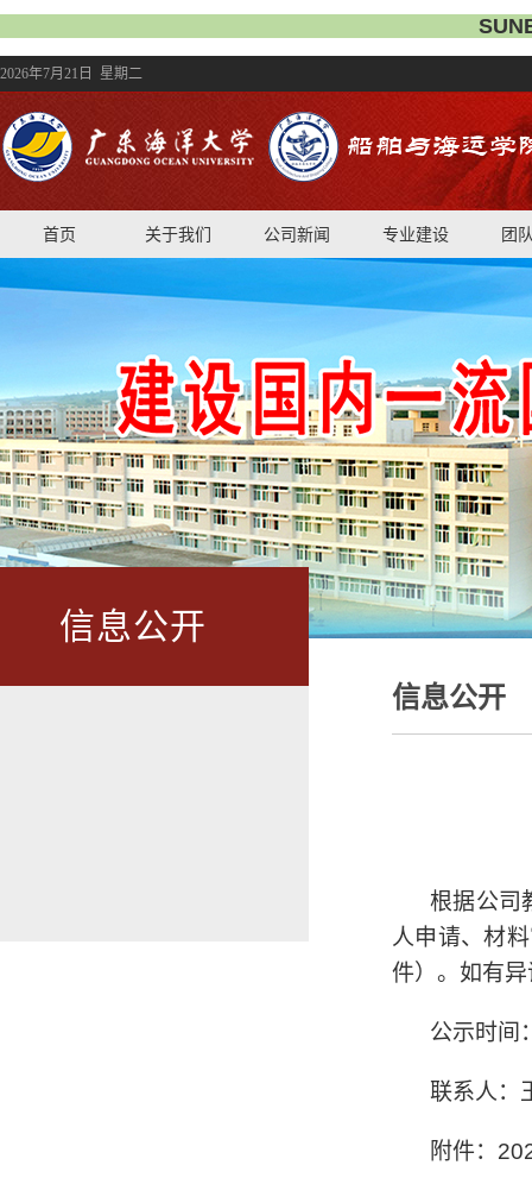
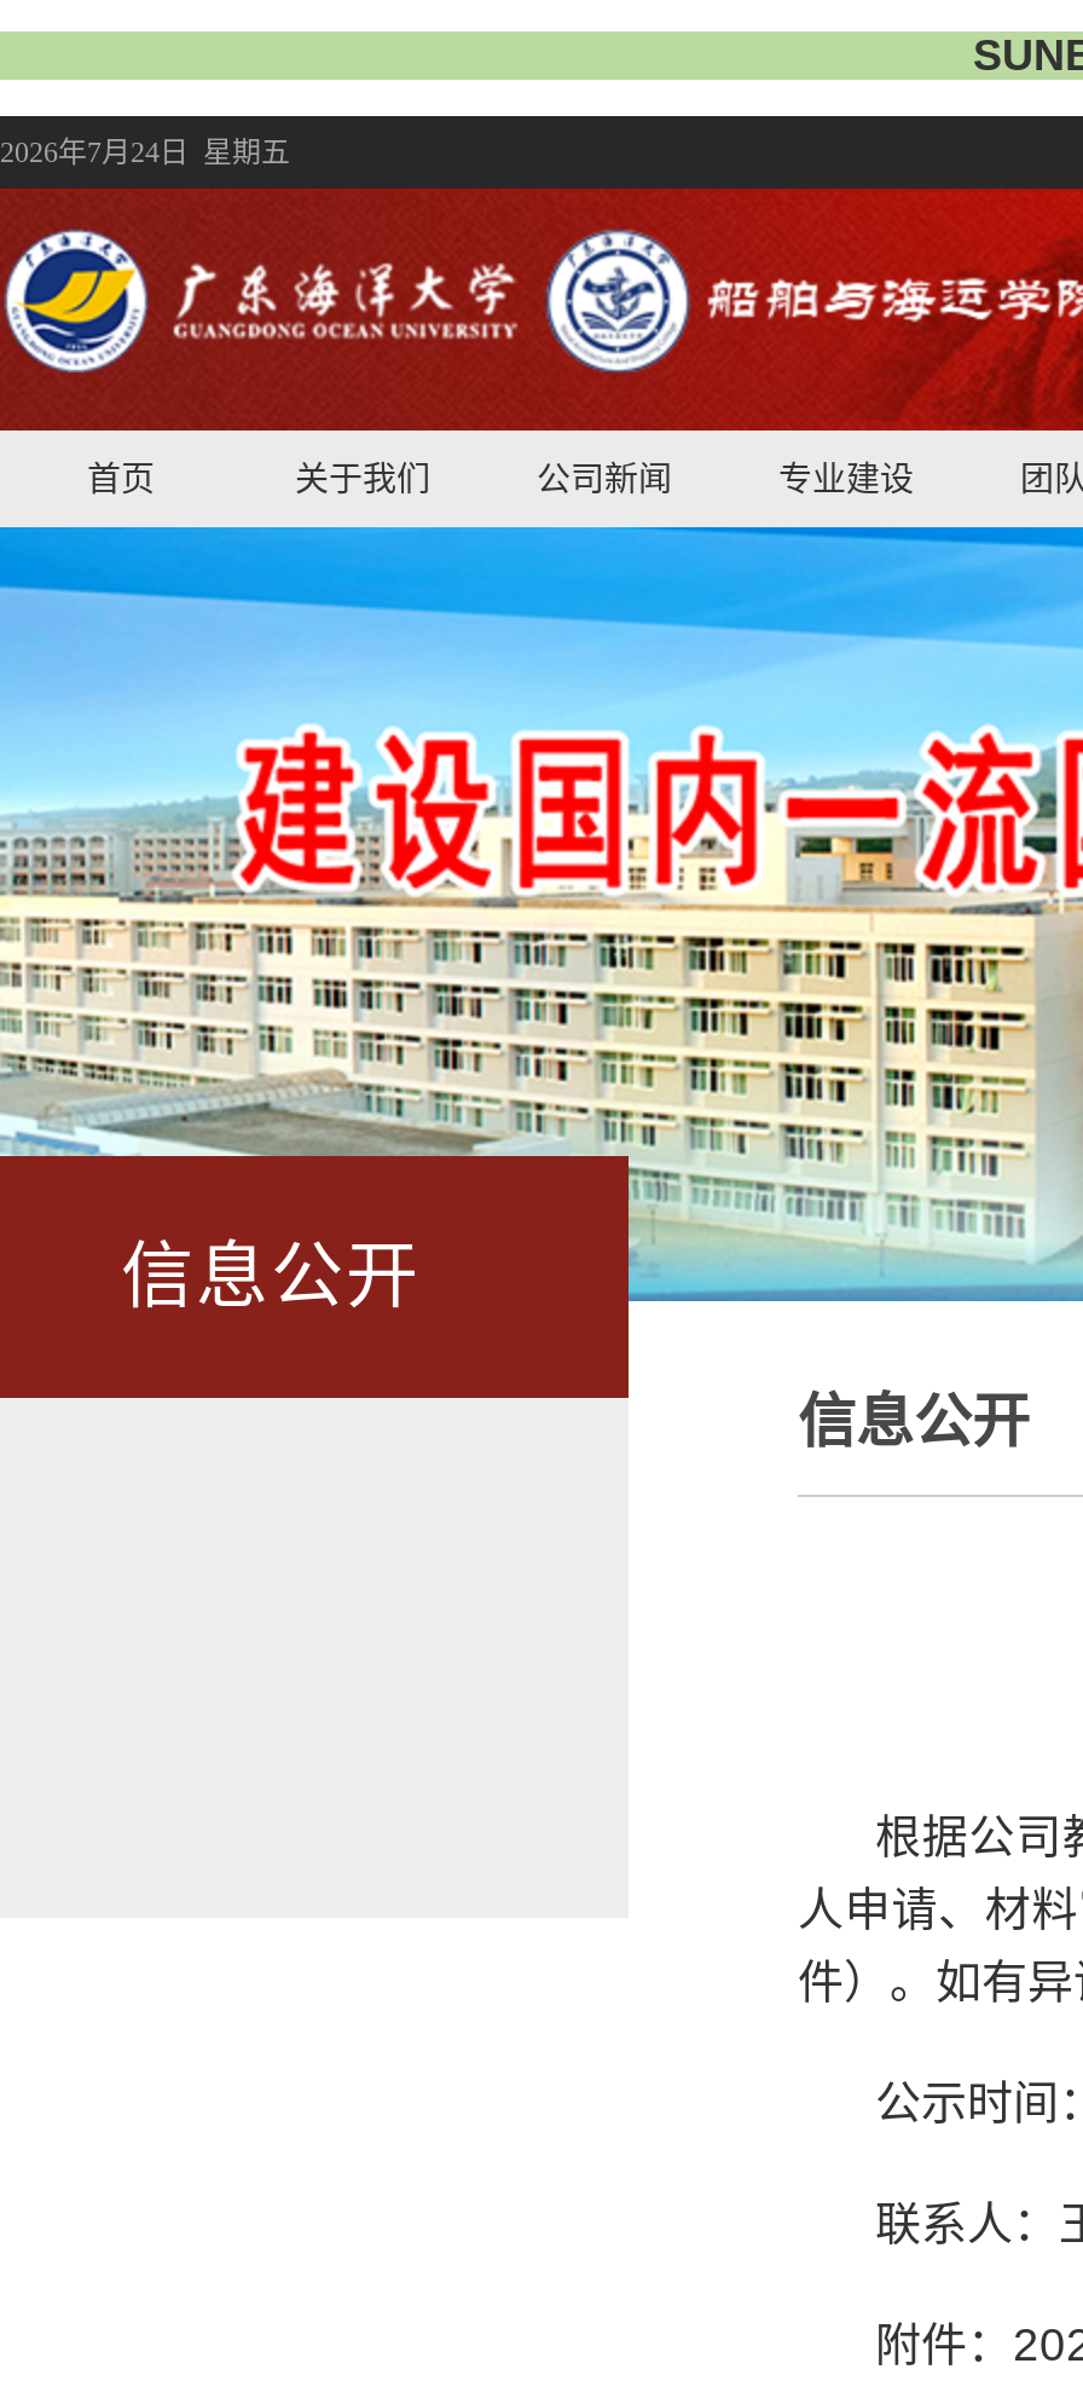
[0,65,142,82] 2026年7月21日 星期二 -> [0,135,290,169] 2026年7月24日 星期五

